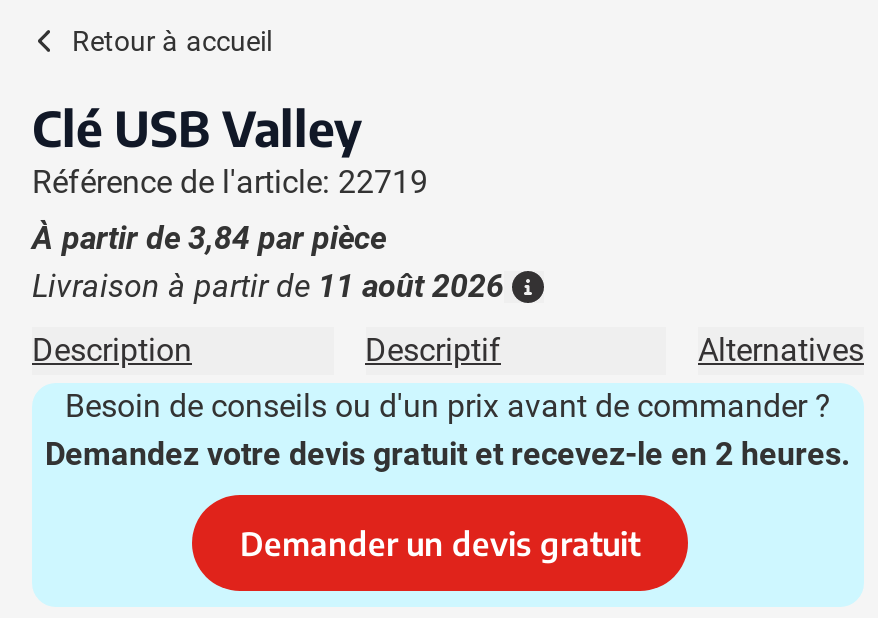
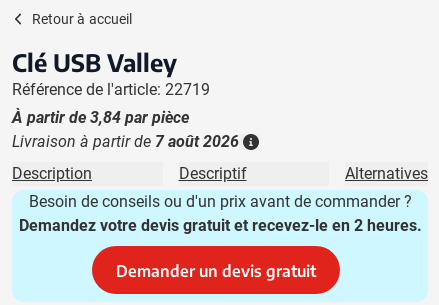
[32,267,504,305] Livraison à partir de 11 août 2026 -> [12,132,239,151] Livraison à partir de 7 août 2026

